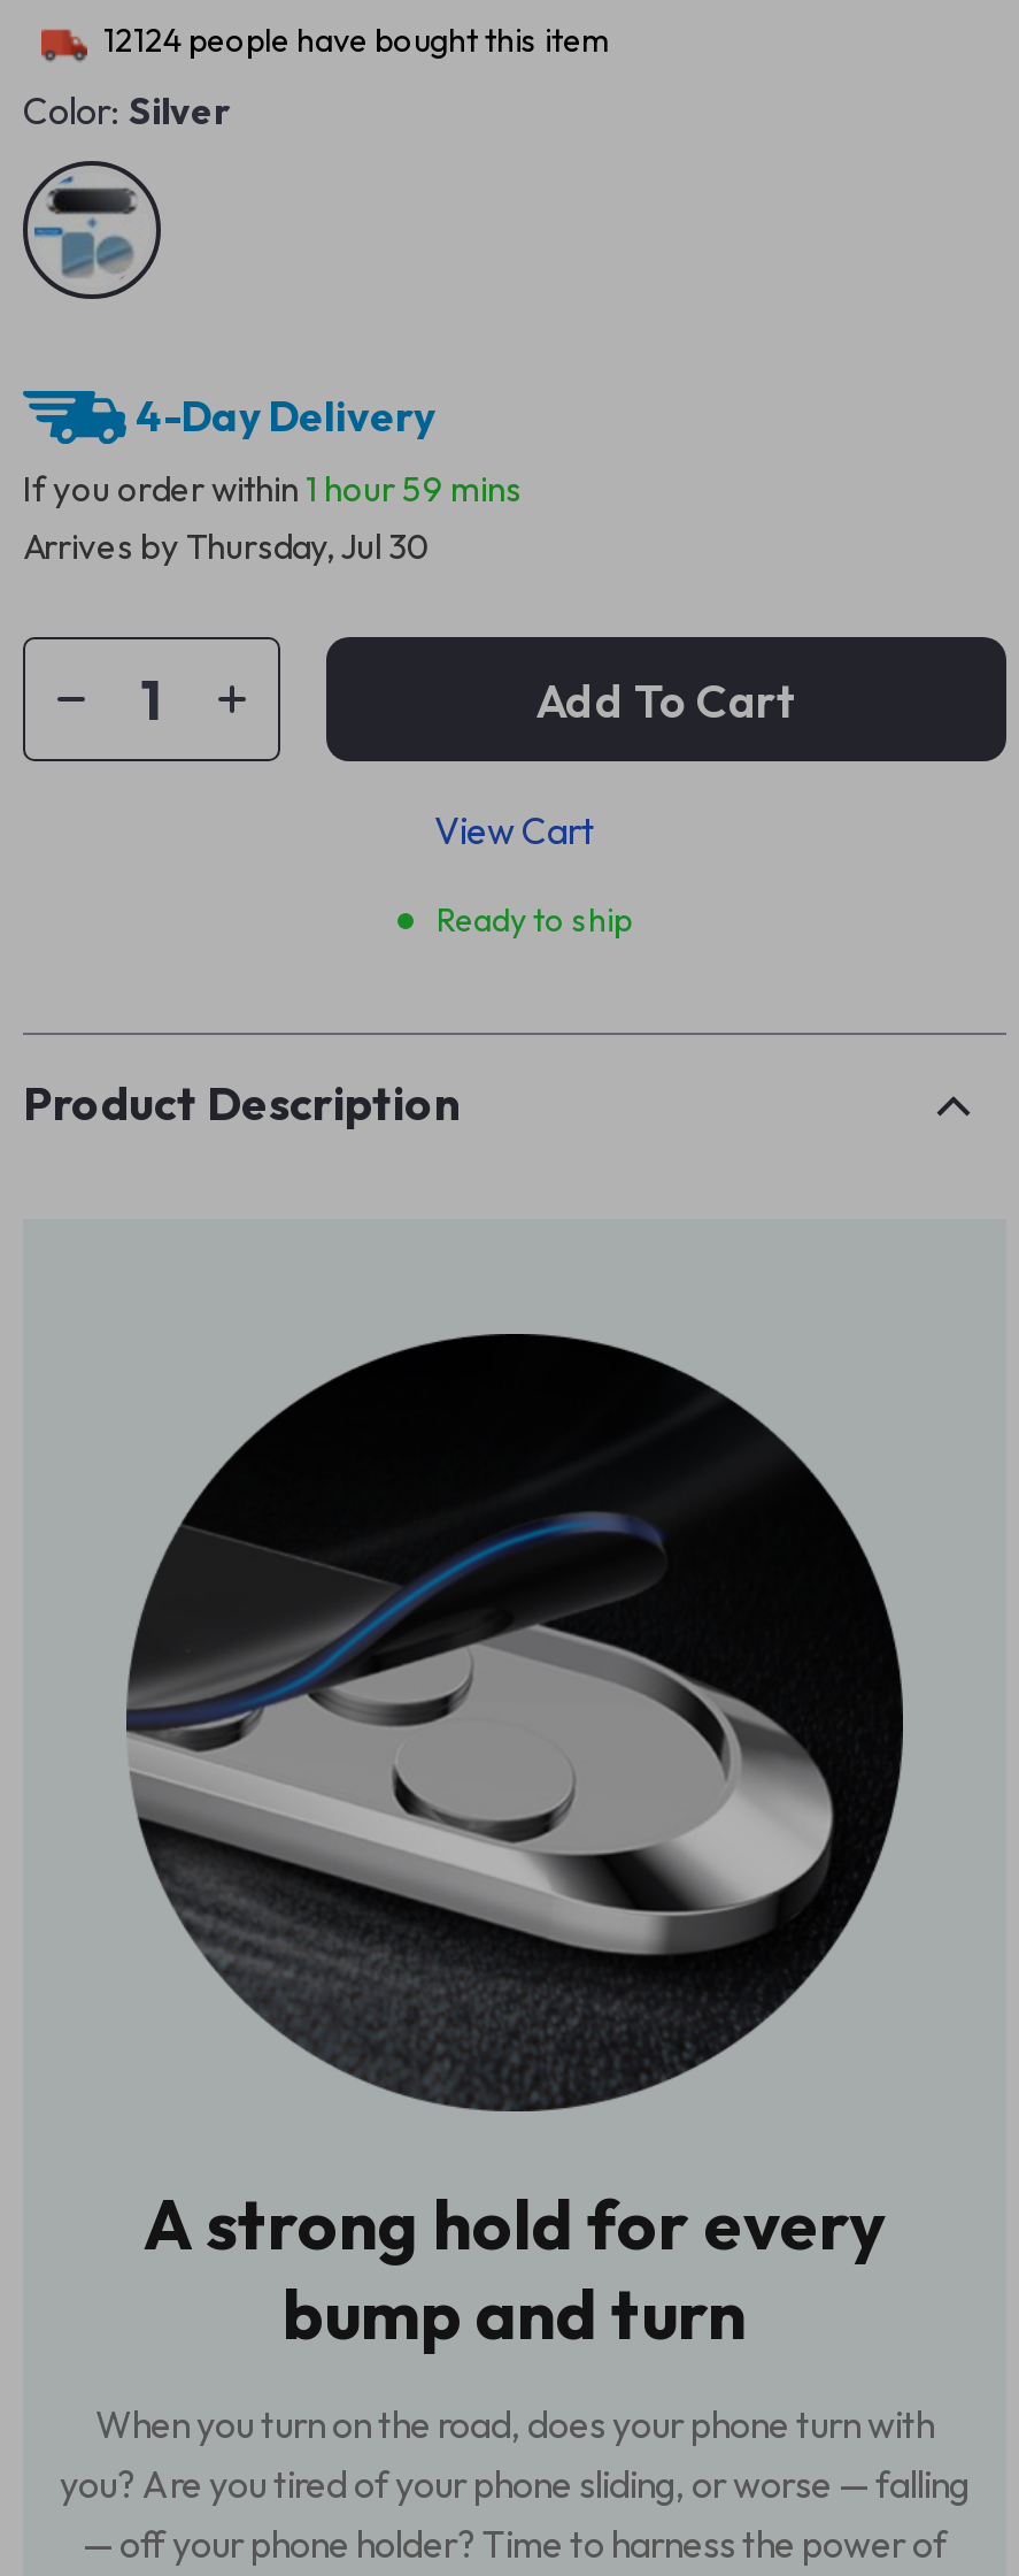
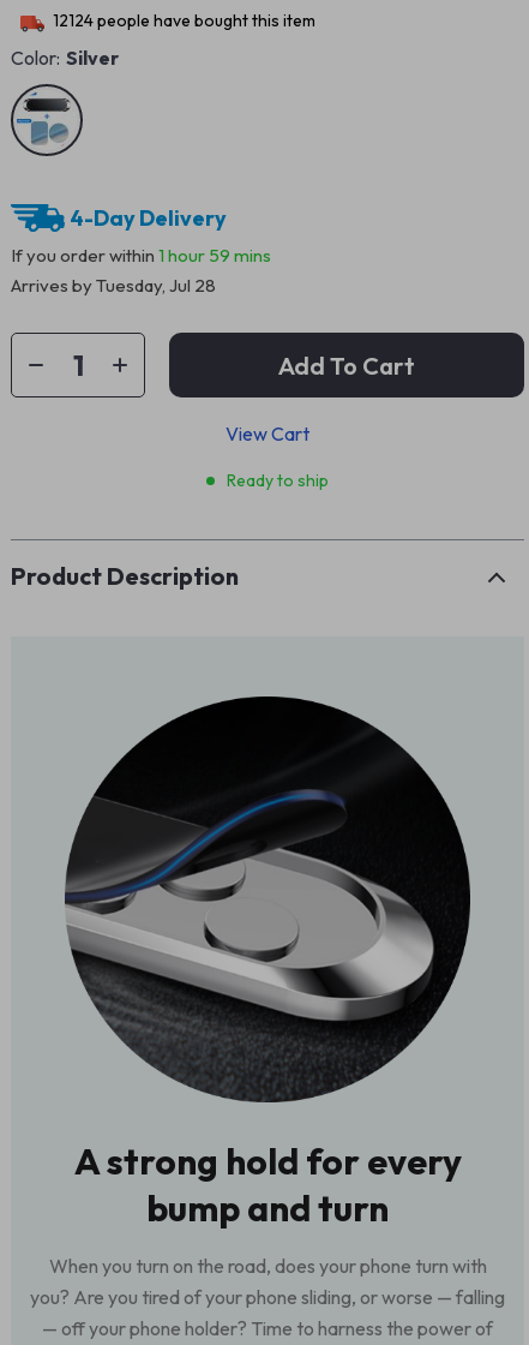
[23,524,430,568] Arrives by Thursday, Jul 30 -> [11,274,216,297] Arrives by Tuesday, Jul 28

